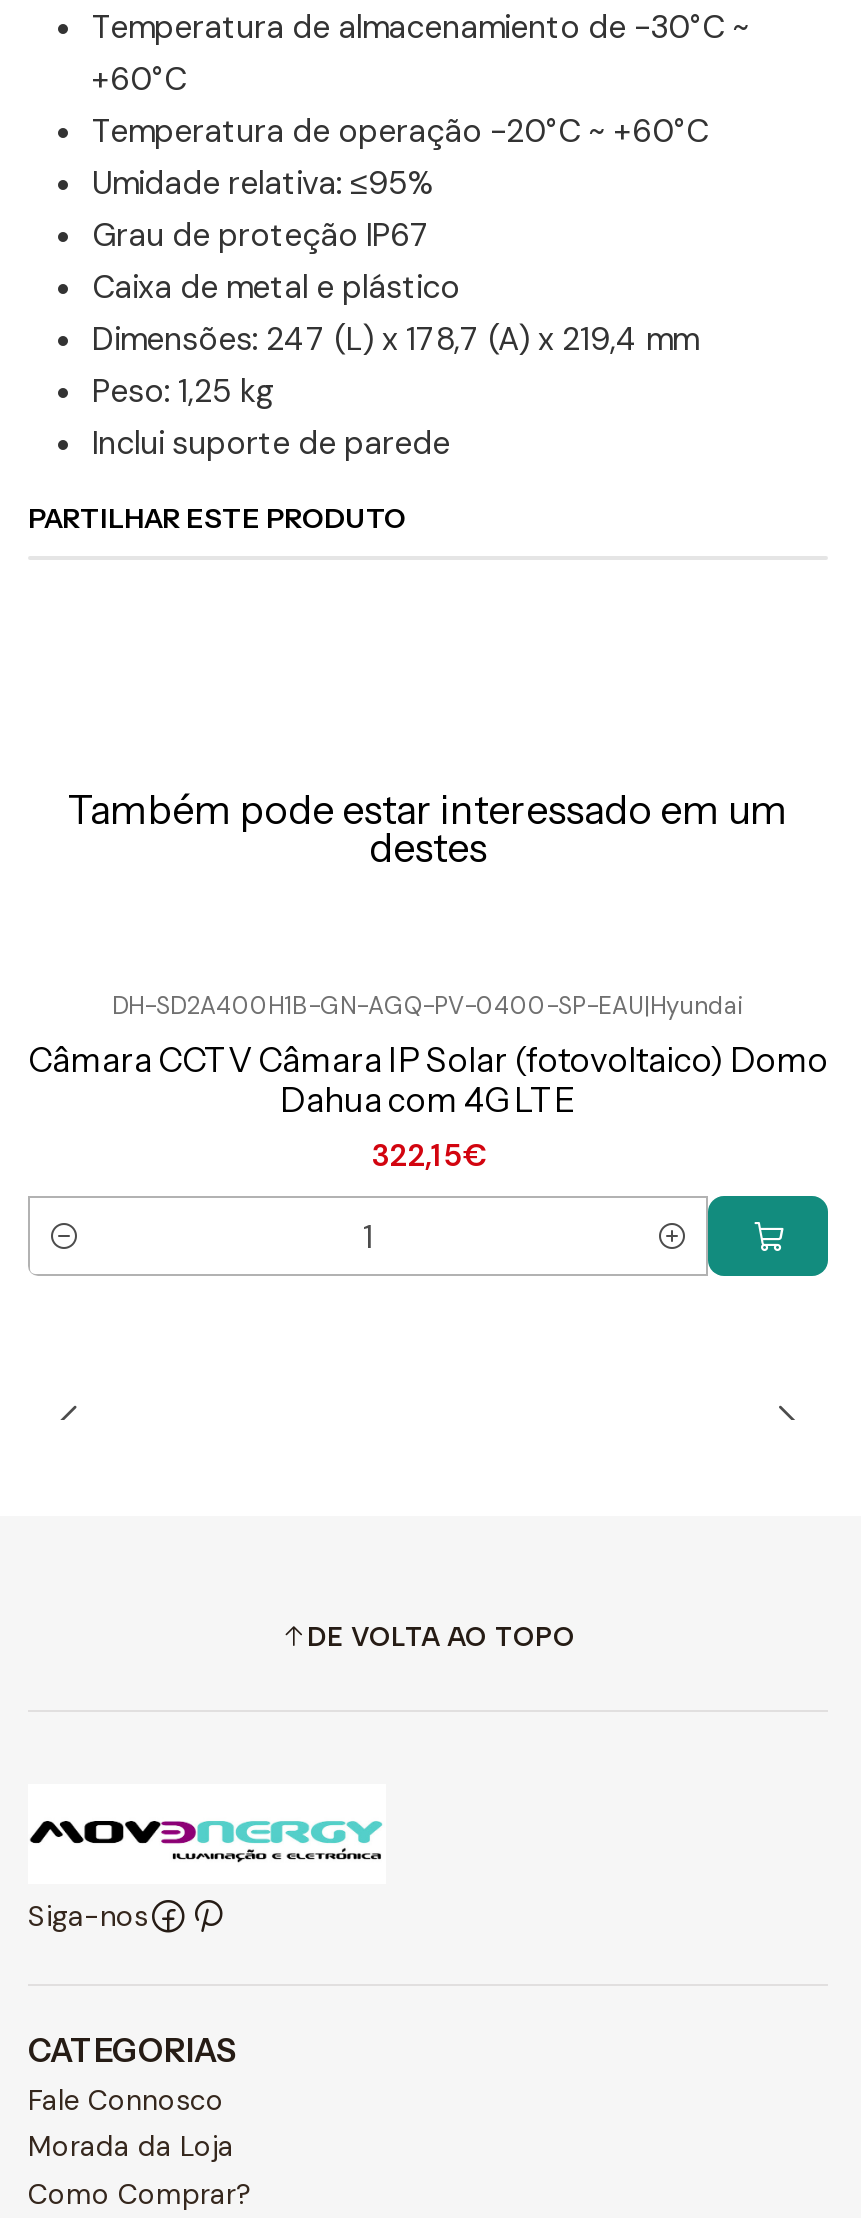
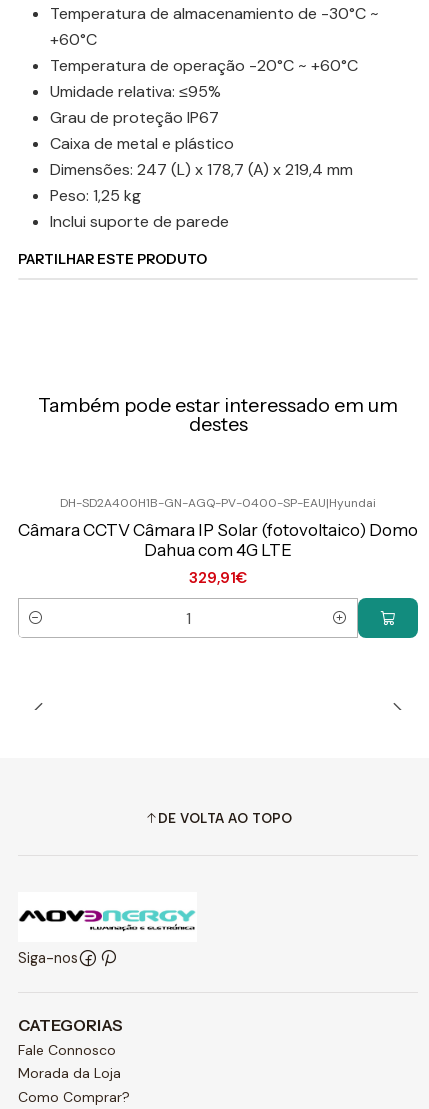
[371,1137,485,1177] 322,15€ -> [189,568,247,588] 329,91€

